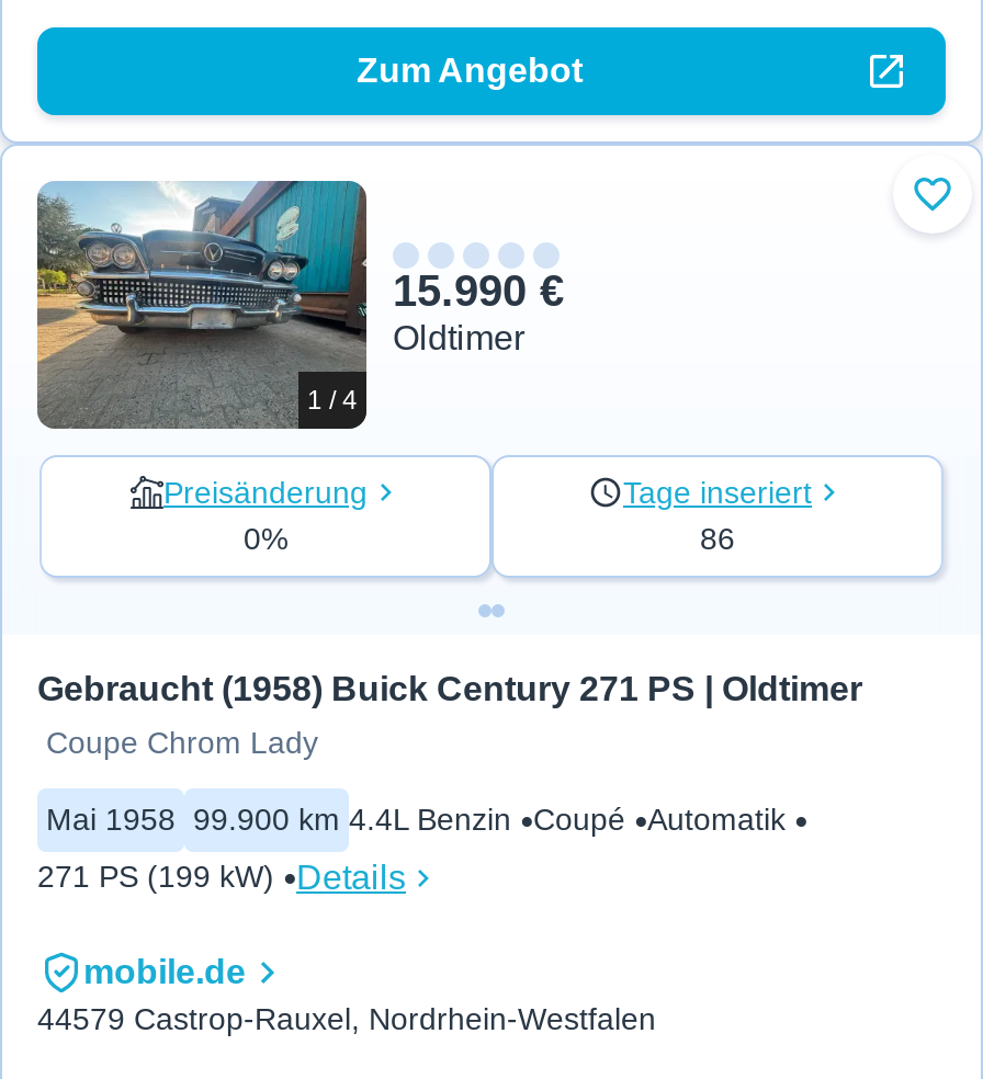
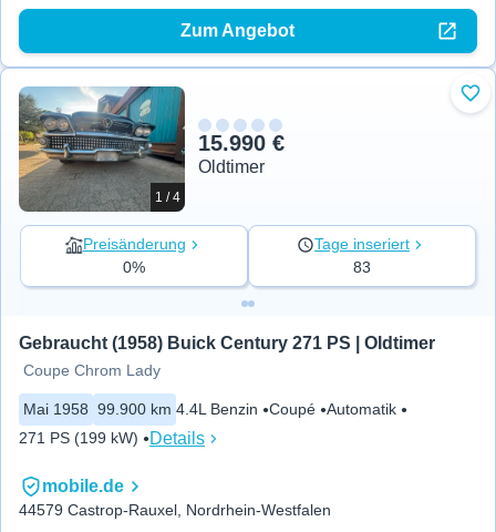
[700,520,735,556] 86 -> [353,259,371,276] 83

